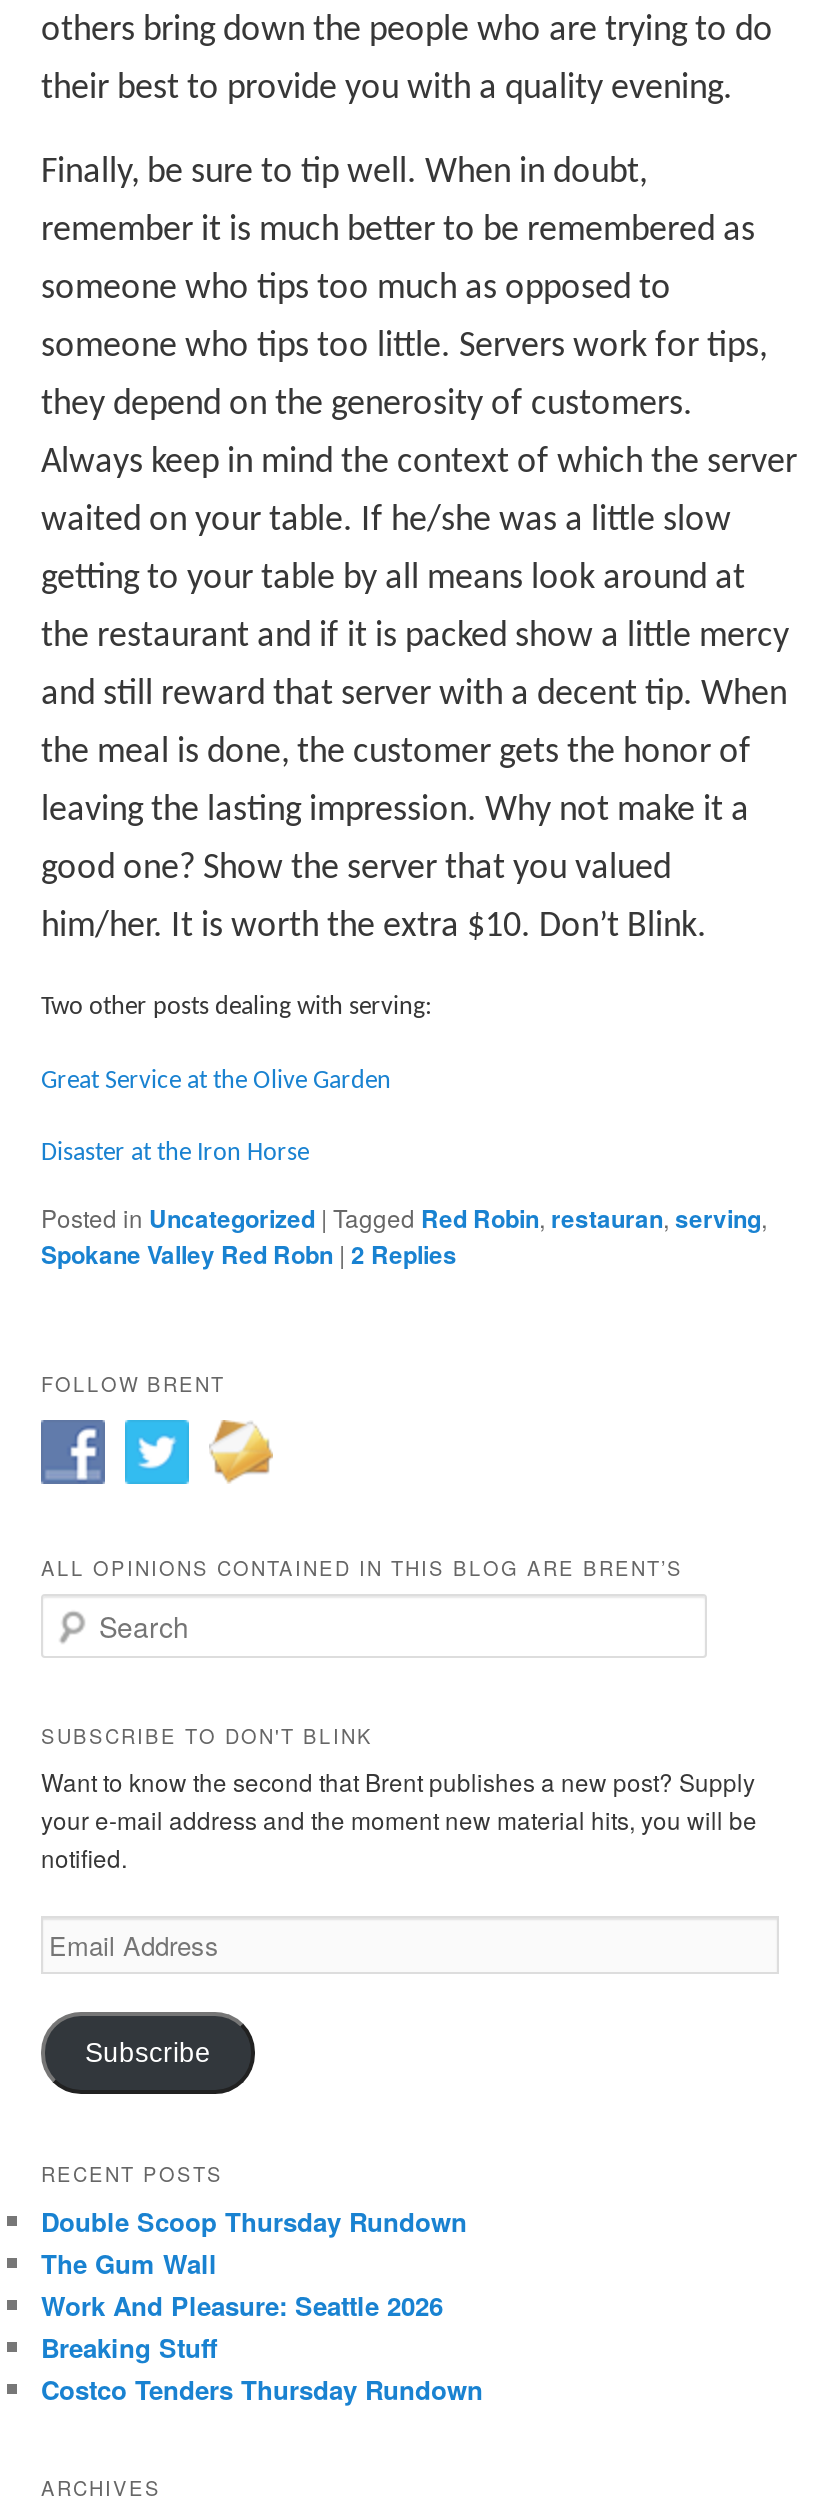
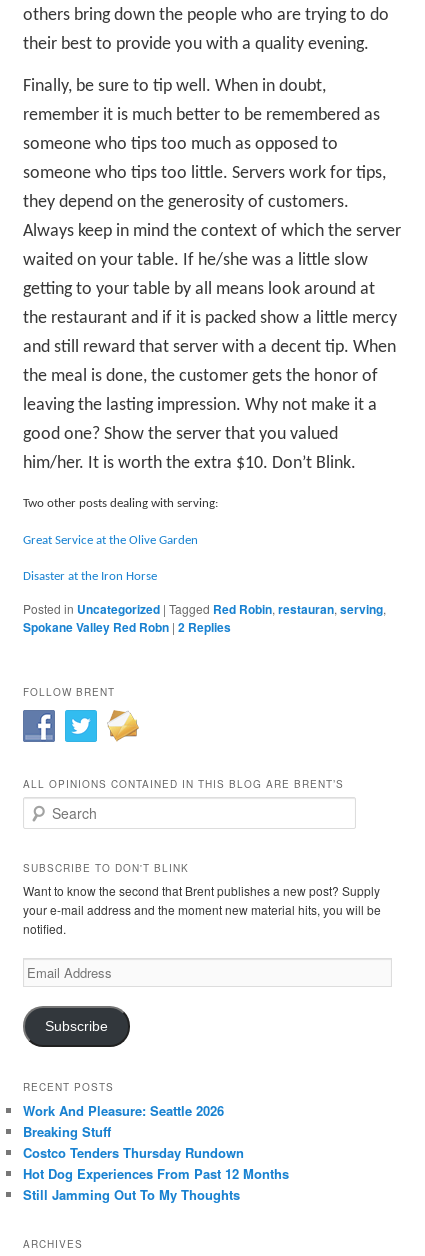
[41,2202,467,2282] Double Scoop Thursday Rundown | The Gum Wall -> none
moved [41,2286,483,2408] -> [23,1101,244,1162]: Work And Pleasure: Seattle 2026 | Breaking Stuff | Costco Tenders Thursday Rundown
none -> [23,1164,289,1204] Hot Dog Experiences From Past 12 Months | Still Jamming Out To My Thoughts

